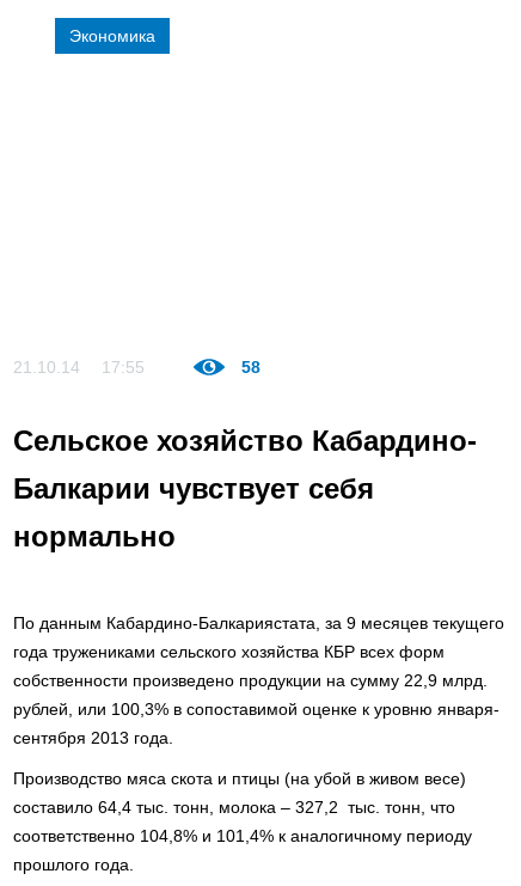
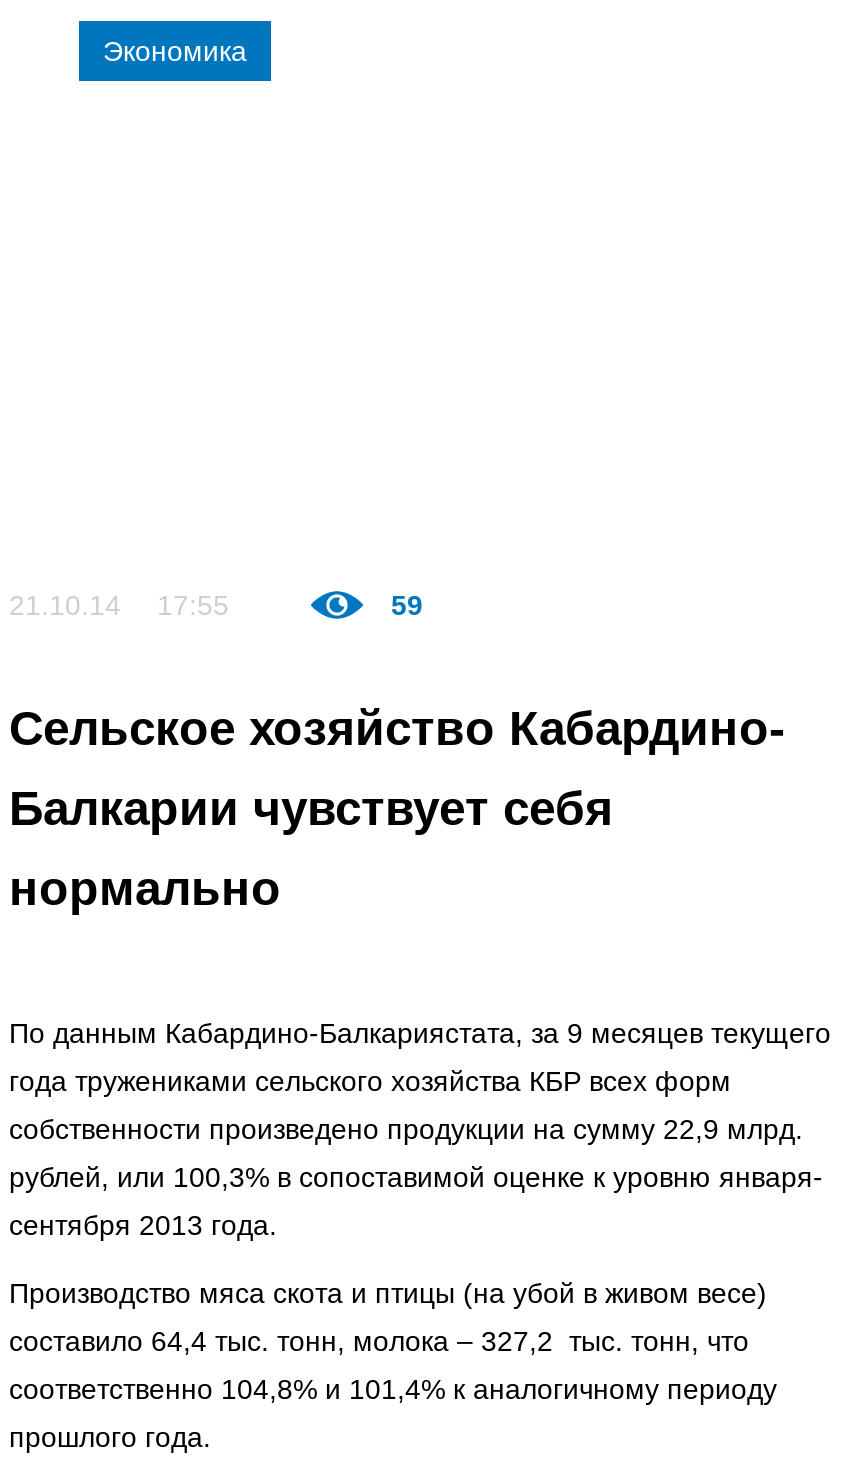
[241,357,260,376] 58 -> [391,589,423,621] 59

